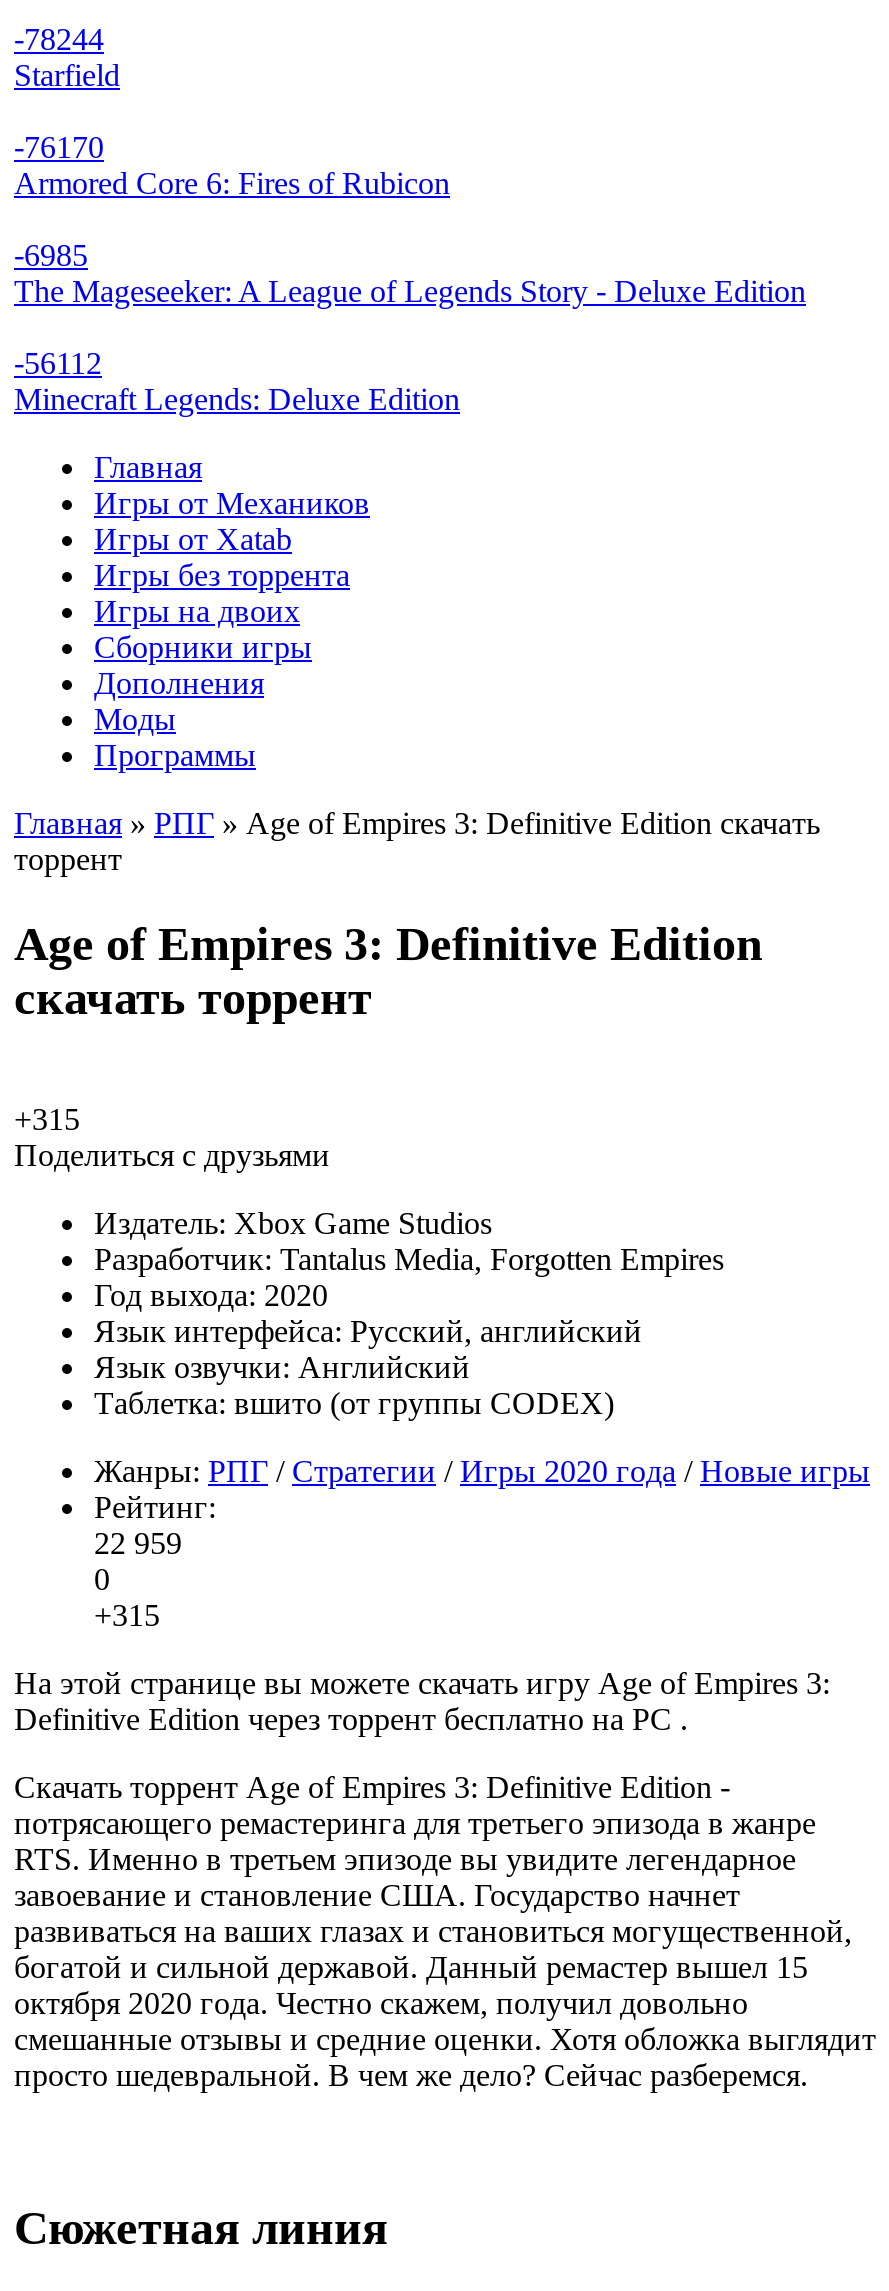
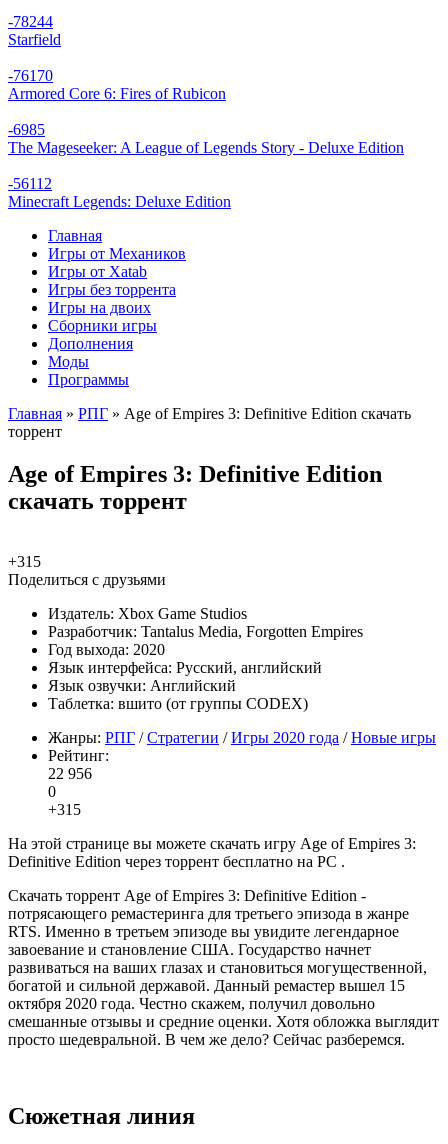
[94,1526,182,1560] 22 959 -> [48,765,92,782] 22 956

